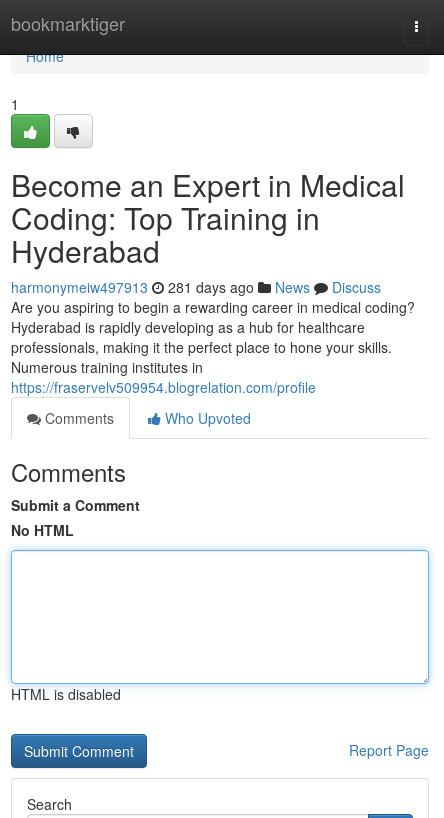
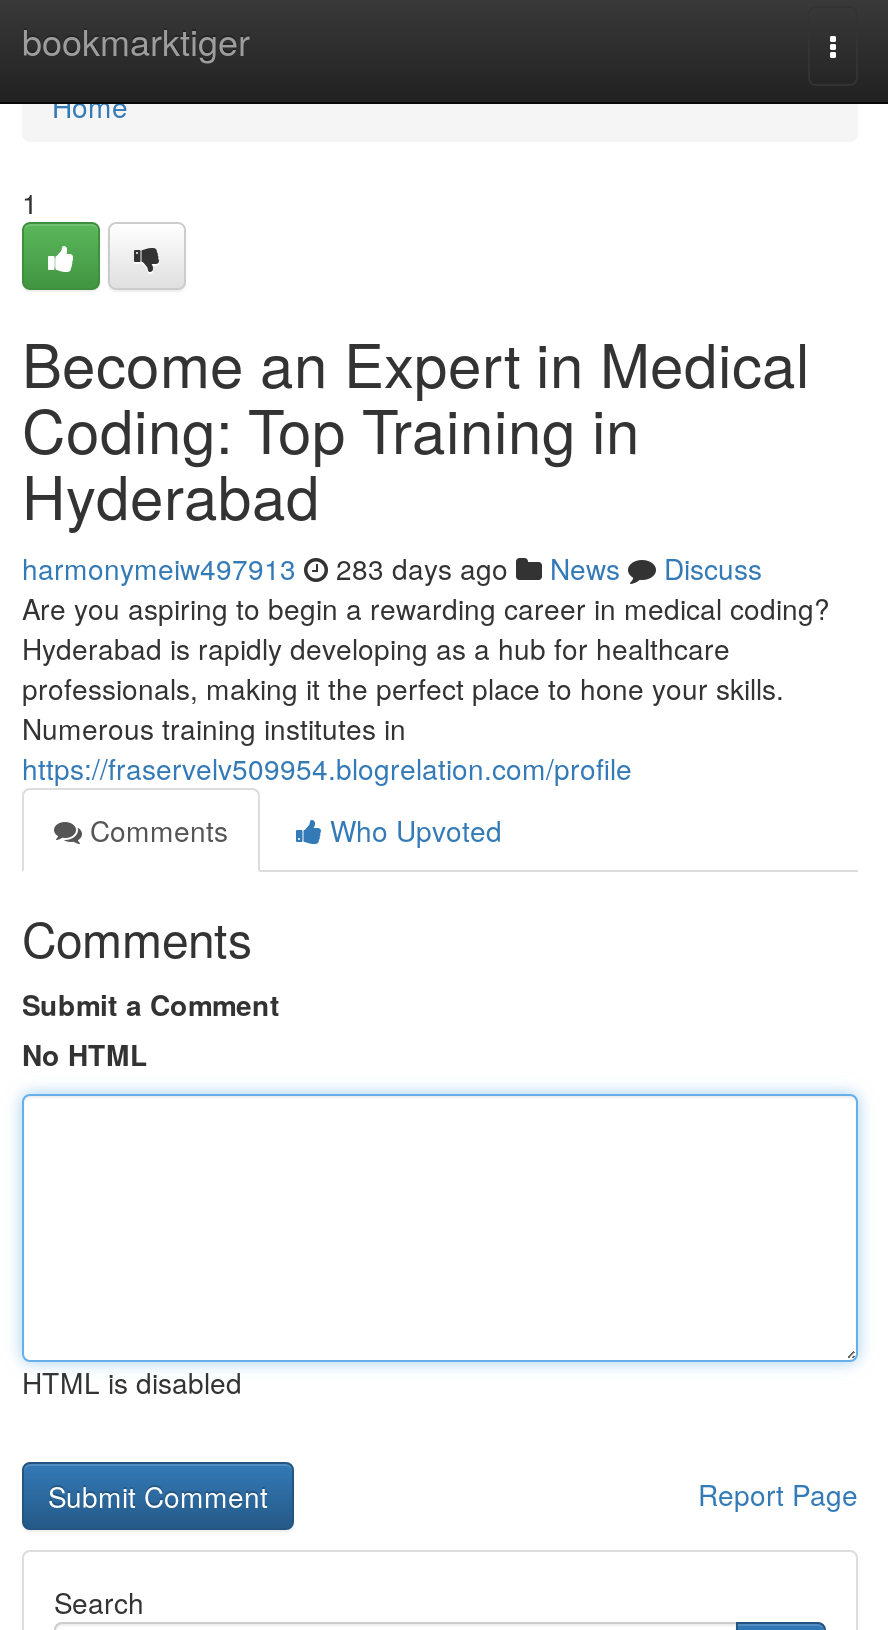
[11,277,381,297] harmonymeiw497913 281 days ago News Discuss -> [22,548,762,588] harmonymeiw497913 283 days ago News Discuss

